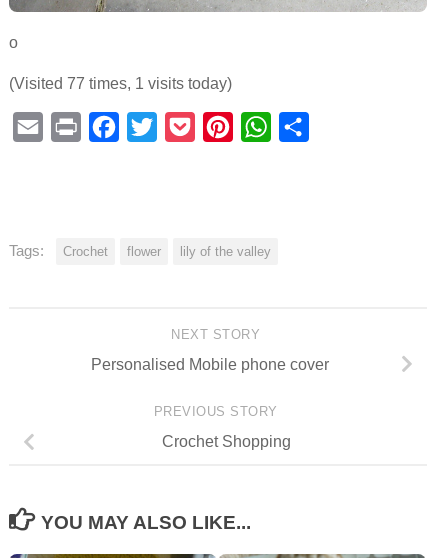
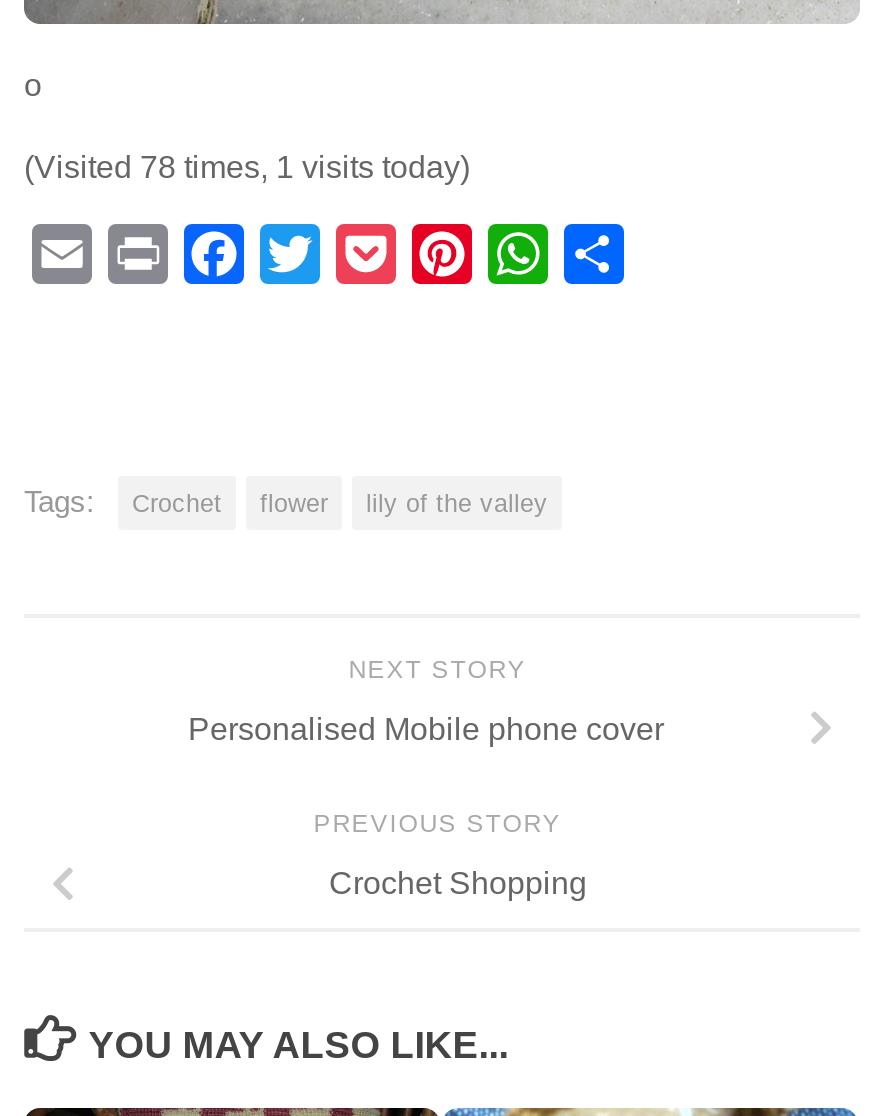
[9,75,232,92] (Visited 77 times, 1 visits today) -> [24,150,470,184] (Visited 78 times, 1 visits today)

